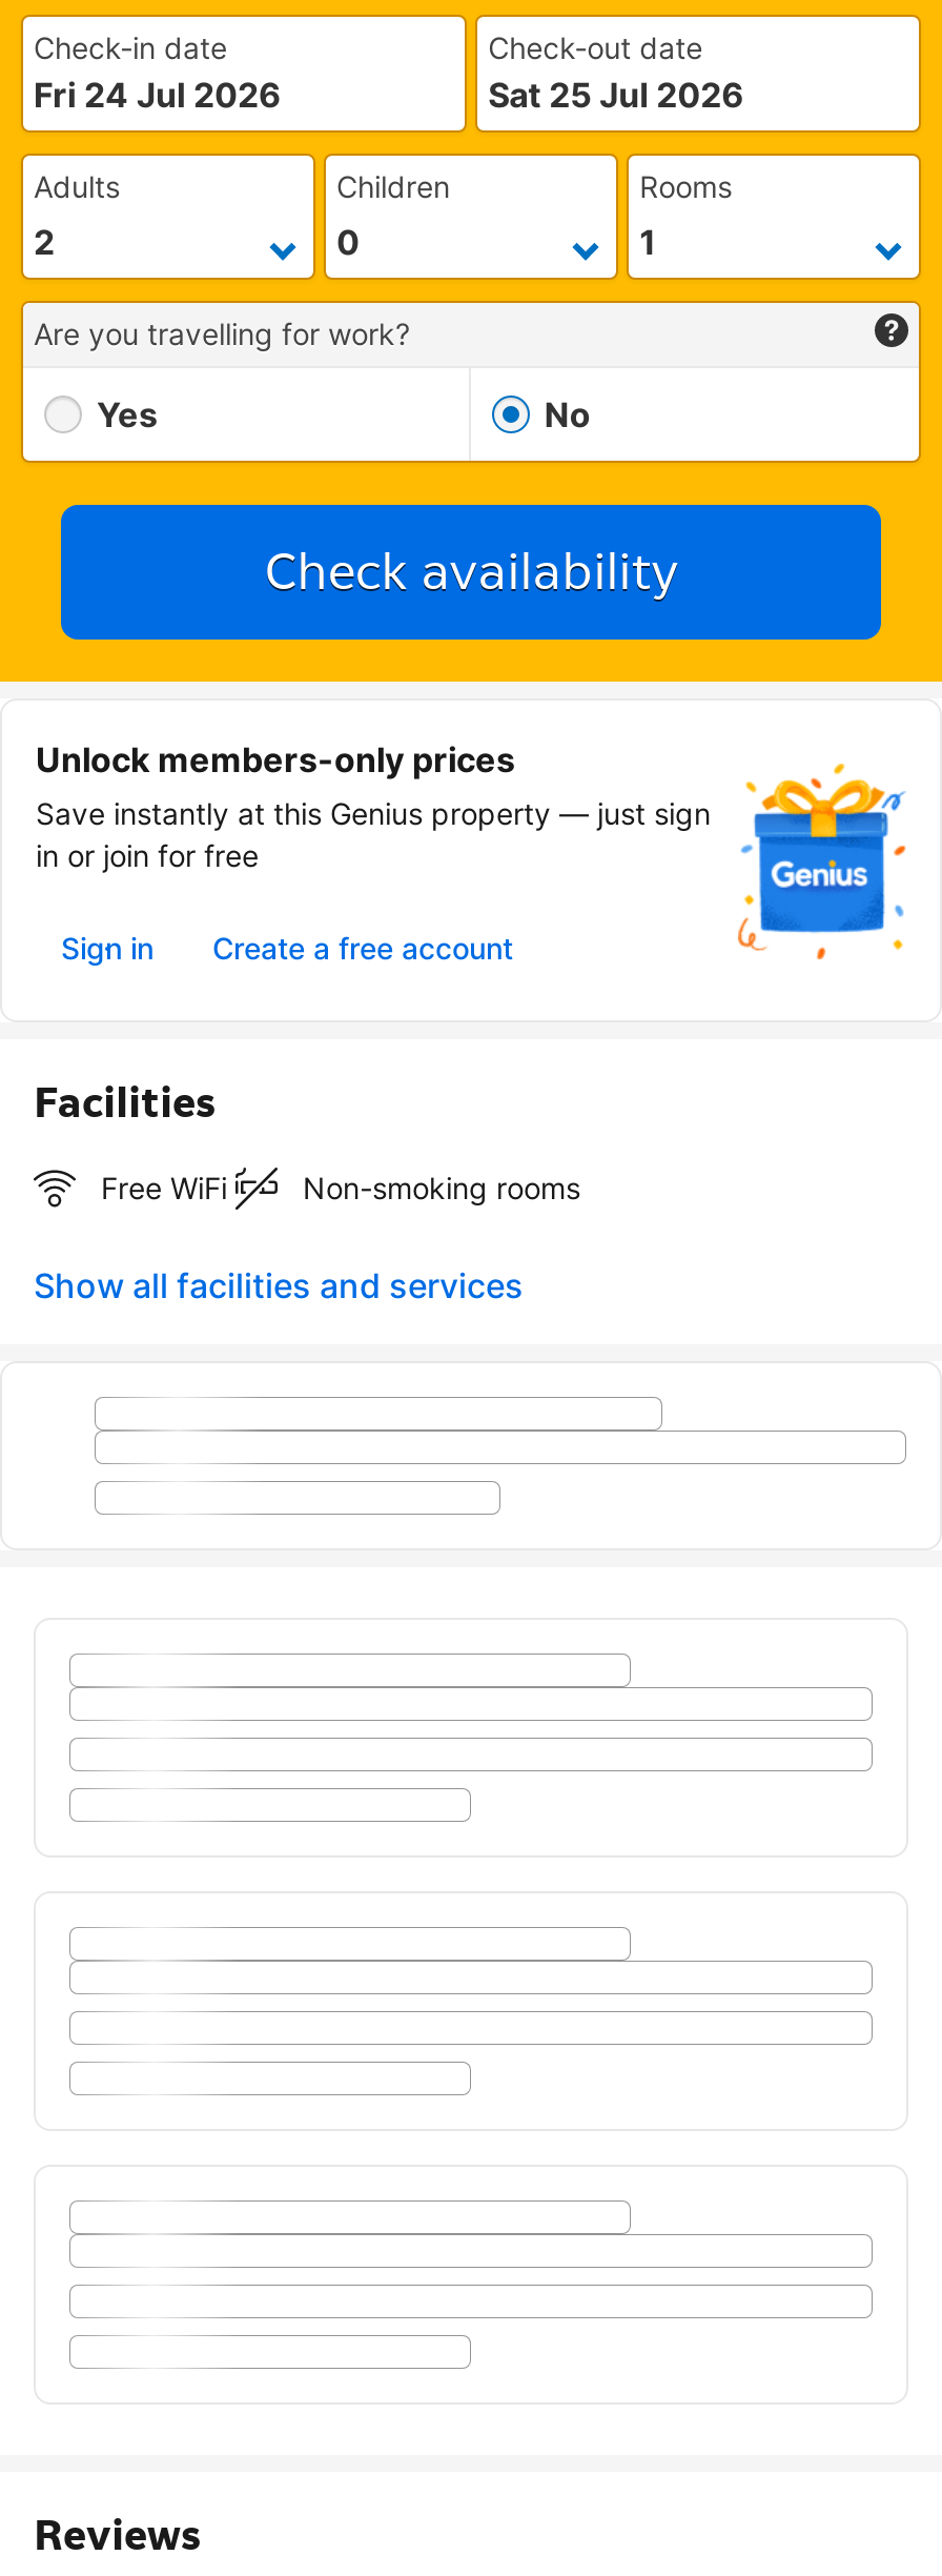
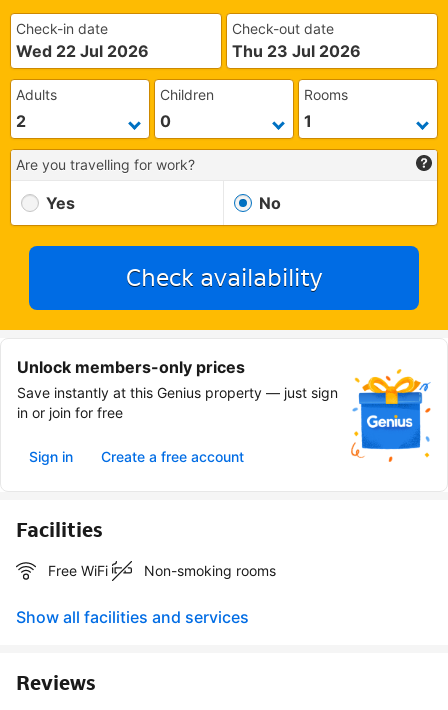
[34,74,282,116] Fri 24 Jul 2026 -> [16,41,149,61] Wed 22 Jul 2026
[488,74,745,116] Sat 25 Jul 2026 -> [232,41,361,61] Thu 23 Jul 2026

